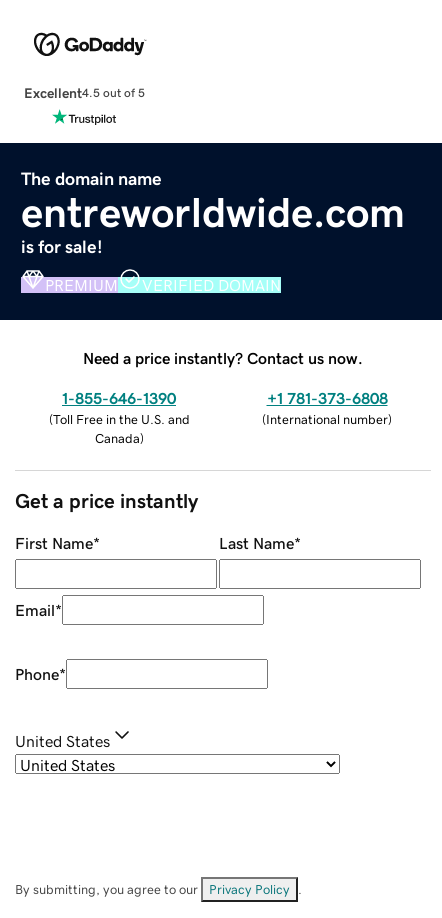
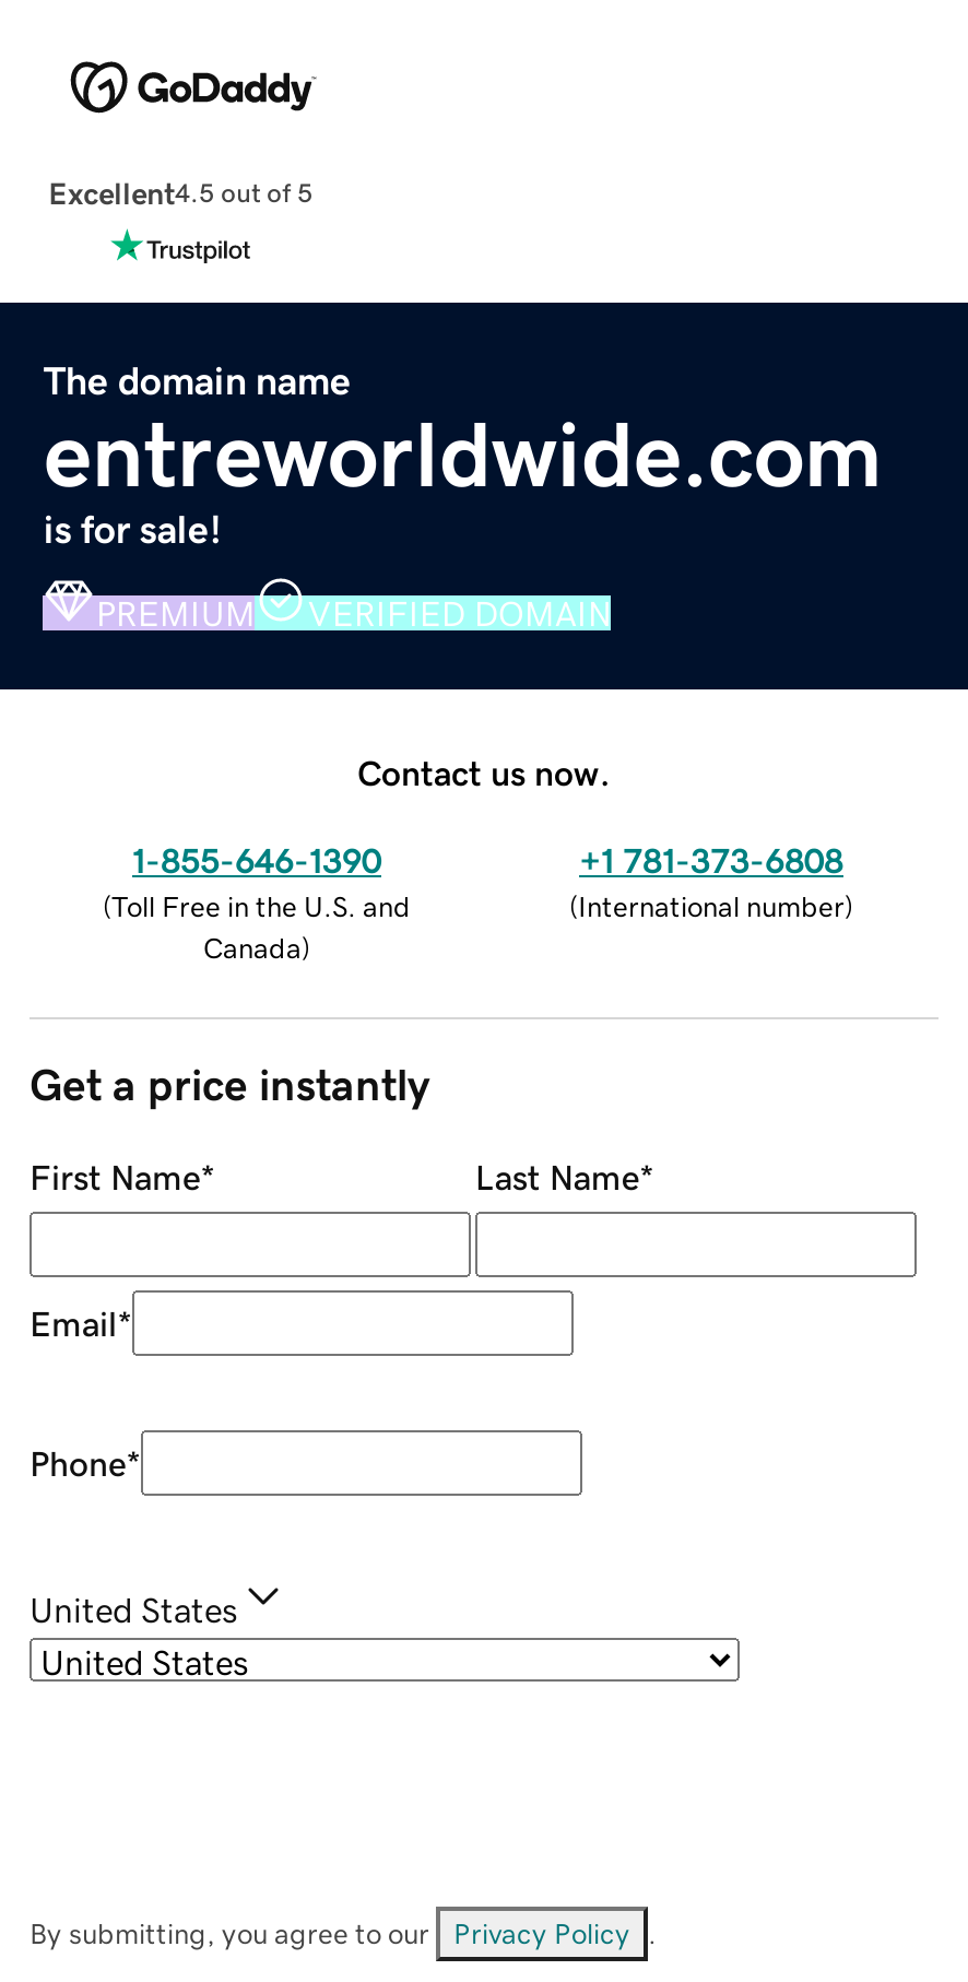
[83,350,363,366] Need a price instantly? Contact us now. -> [357,754,611,789] Contact us now.

